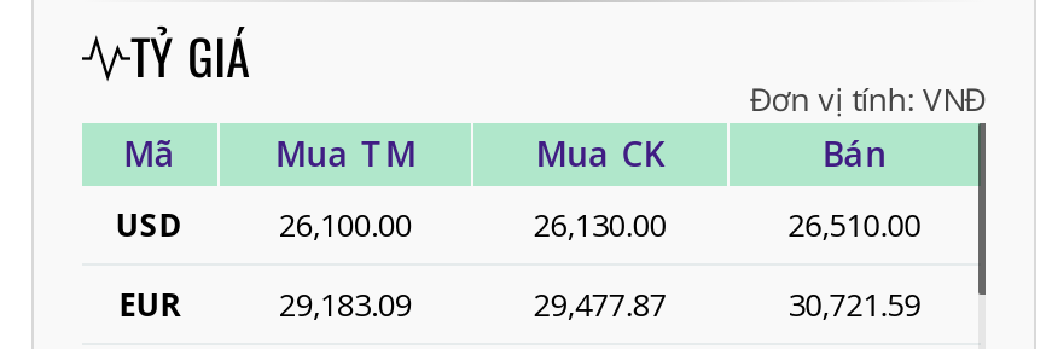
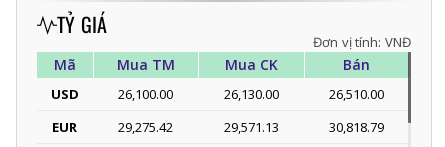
[279,283,412,327] 29,183.09 -> [118,118,173,136] 29,275.42
[534,283,666,327] 29,477.87 -> [224,118,279,136] 29,571.13
[788,283,921,327] 30,721.59 -> [329,118,384,136] 30,818.79

